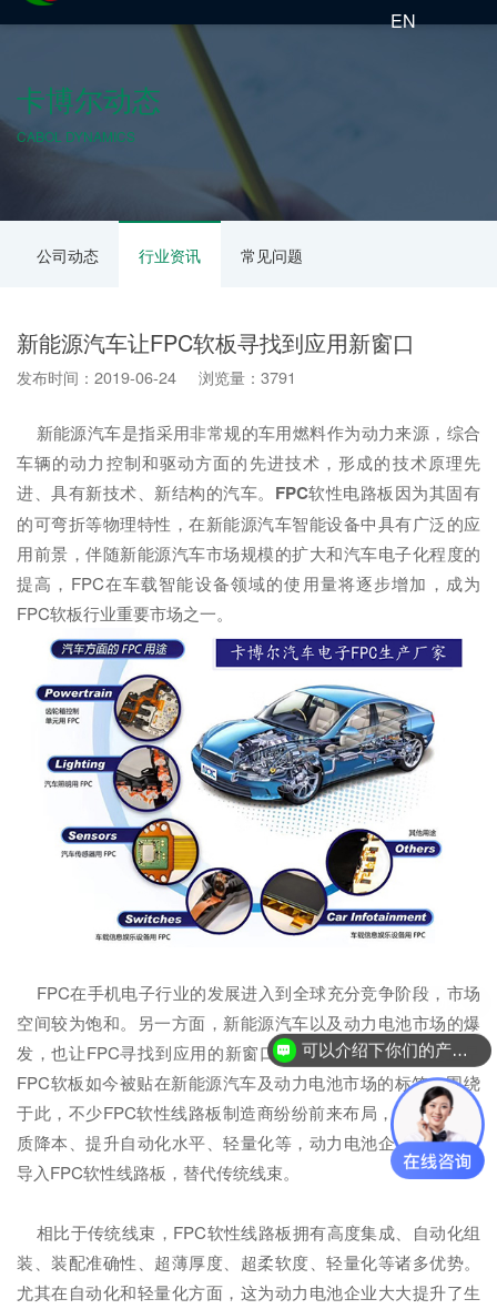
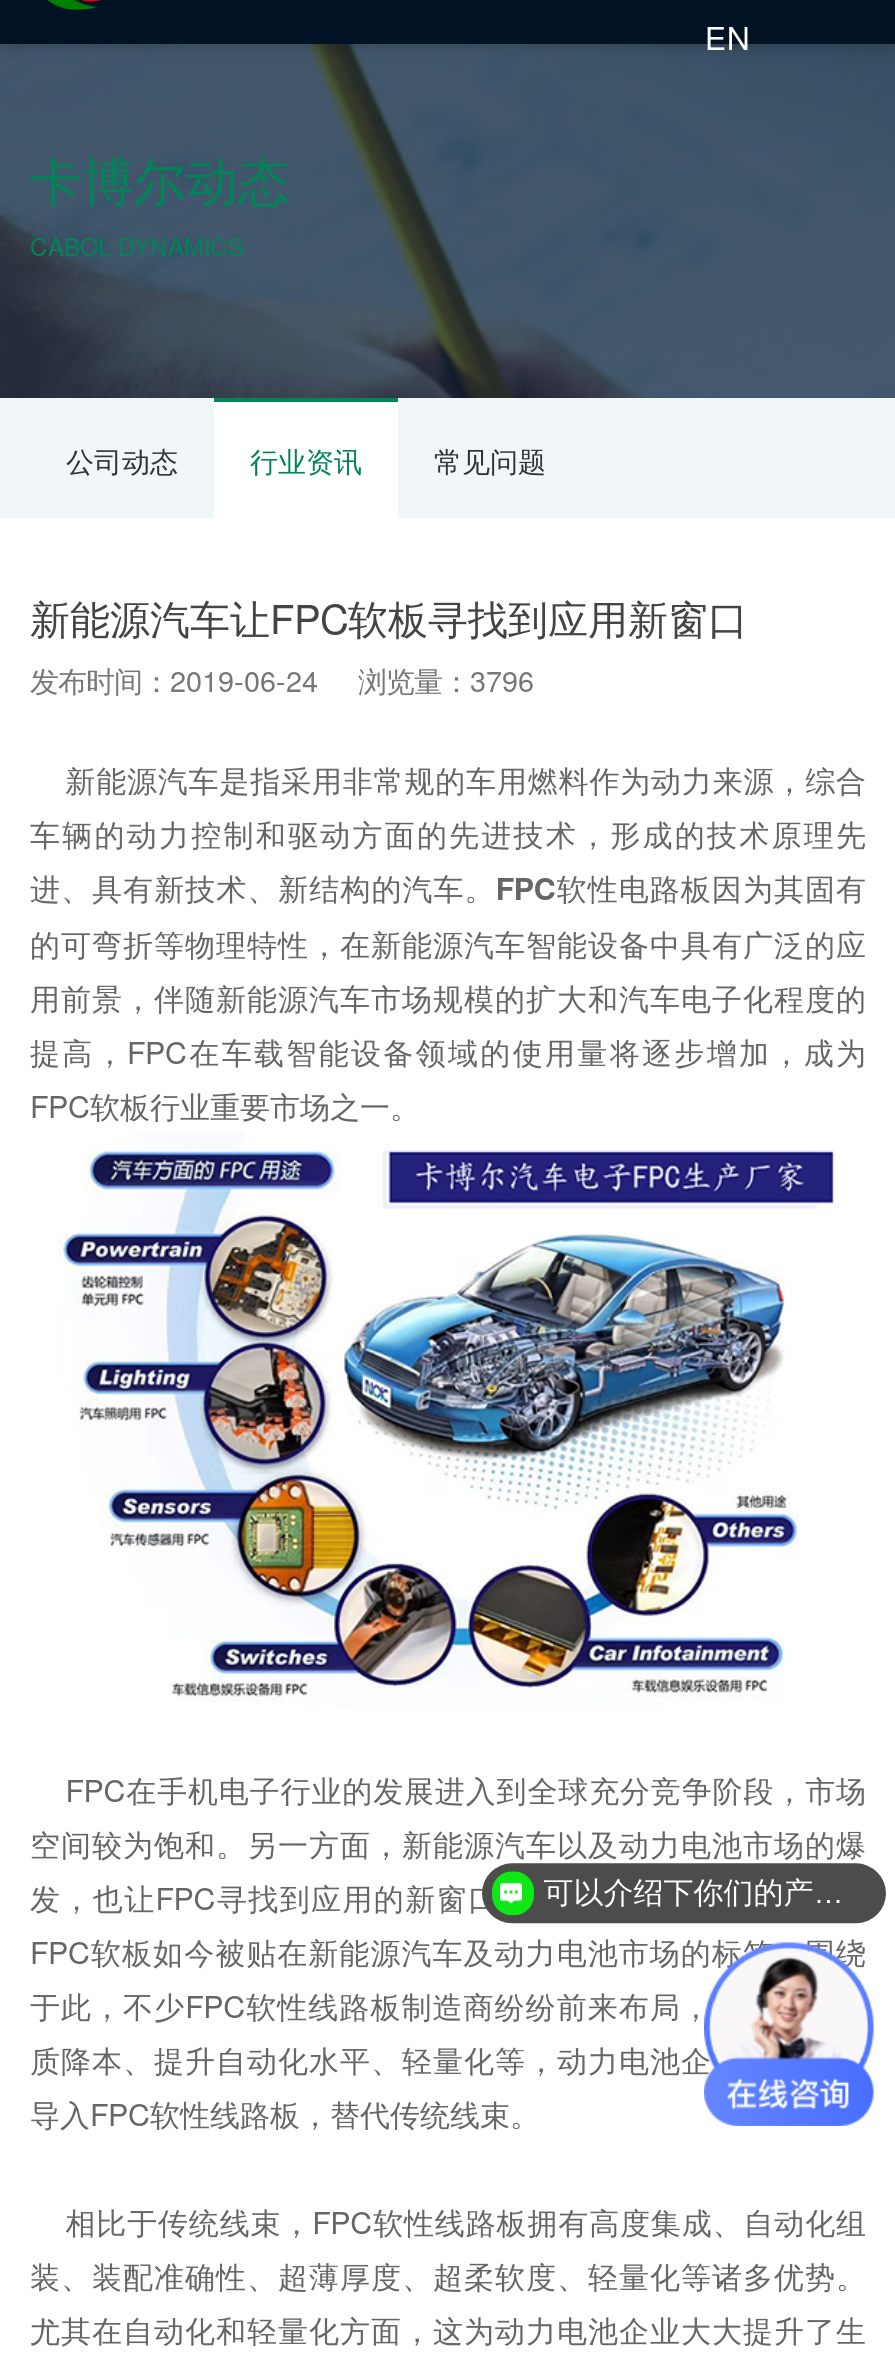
[17,365,296,388] 发布时间：2019-06-24 浏览量：3791 -> [30,658,534,700] 发布时间：2019-06-24 浏览量：3796

